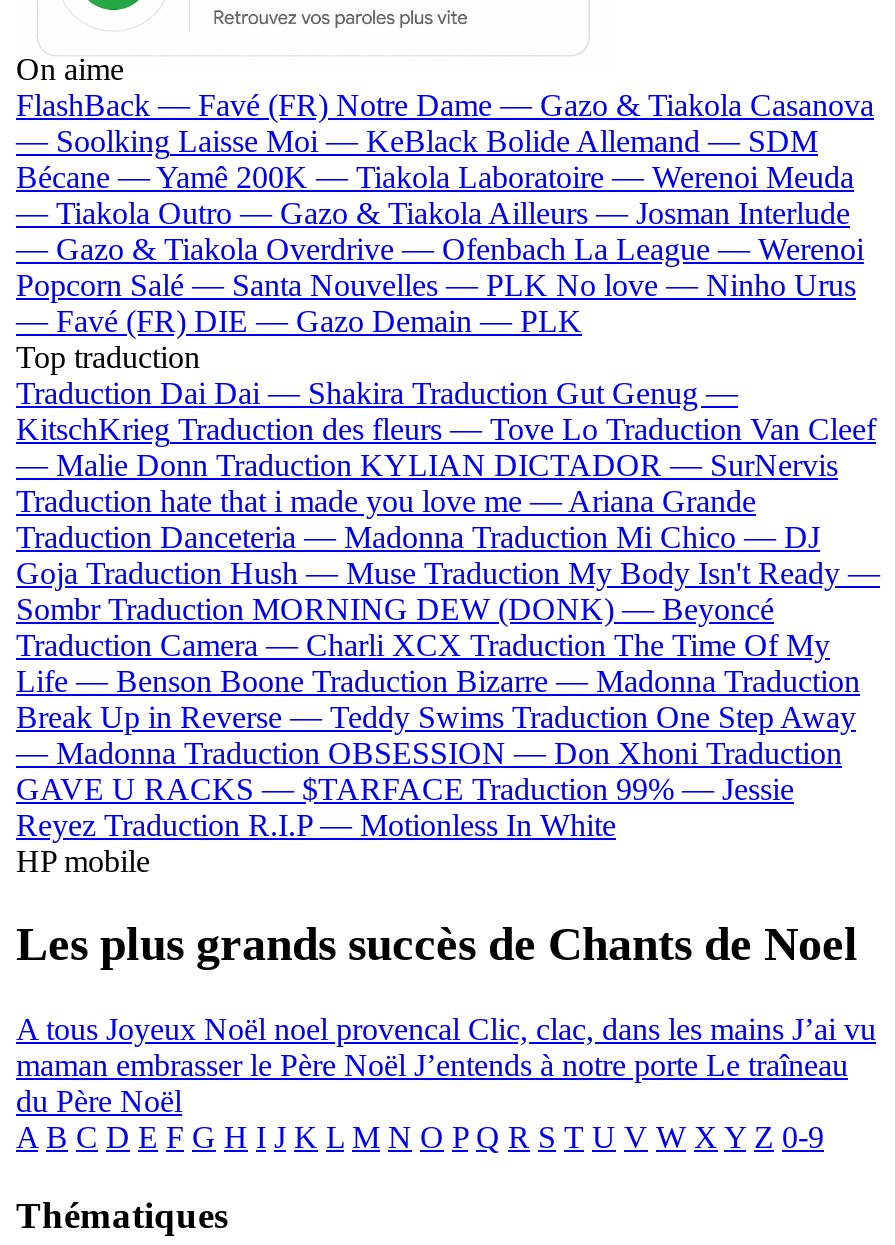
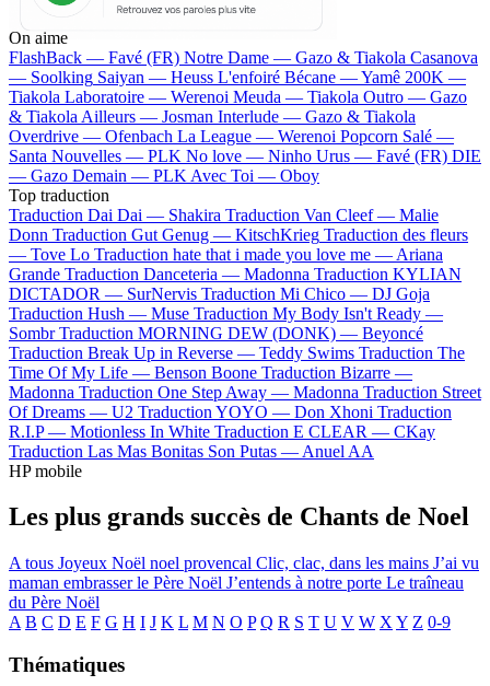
[16,123,864,337] — Soolking Laisse Moi — KeBlack Bolide Allemand — SDM | Bécane — Yamê 200K — Tiakola Laboratoire — Werenoi Meuda | — Tiakola Outro — Gazo & Tiakola Ailleurs — Josman Interlude | — Gazo & Tiakola Overdrive — Ofenbach La League — Werenoi | Popcorn Salé — Santa Nouvelles — PLK No love — Ninho Urus | —Favé (FR) DIE — Gazo Demain — PLK -> [9,67,481,184] — Soolking Saiyan — Heuss L'enfoiré Bécane — Yamê 200K — | Tiakola Laboratoire — Werenoi Meuda — Tiakola Outro — Gazo | & Tiakola Ailleurs — Josman Interlude — Gazo & Tiakola | Overdrive — Ofenbach La League — Werenoi Popcorn Salé — | Santa Nouvelles — PLK No love — Ninho Urus — Favé (FR) DIE | — Gazo Demain — PLK Avec Toi — Oboy
[16,375,880,589] Traduction Dai Dai — Shakira Traduction Gut Genug — | KitschKrieg Traduction des fleurs — Tove Lo Traduction Van Cleef | — Malie Donn Traduction KYLIAN DICTADOR — SurNervis | Traduction hate that i made you love me — Ariana Grande | Traduction Danceteria — Madonna Traduction Mi Chico — DJ | Goja Traduction Hush — Muse Traduction My Body Isn't Ready — -> [9,205,468,322] Traduction Dai Dai — Shakira Traduction Van Cleef — Malie | Donn Traduction Gut Genug — KitschKrieg Traduction des fleurs | — Tove Lo Traduction hate that i made you love me — Ariana | Grande Traduction Danceteria — Madonna Traduction KYLIAN | DICTADOR — SurNervis Traduction Mi Chico — DJ Goja | Traduction Hush — Muse Traduction My Body Isn't Ready —
[16,627,860,841] Traduction Camera — Charli XCX Traduction The Time Of My | Life — Benson Boone Traduction Bizarre — Madonna Traduction | Break Up in Reverse — Teddy Swims Traduction One Step Away | — Madonna Traduction OBSESSION — Don Xhoni Traduction | GAVE U RACKS — $TARFACE Traduction 99% — Jessie | Reyez Traduction R.I.P — Motionless In White -> [9,343,481,460] Traduction Break Up in Reverse — Teddy Swims Traduction The | Time Of My Life — Benson Boone Traduction Bizarre — | Madonna Traduction One Step Away — Madonna Traduction Street | Of Dreams — U2 Traduction YOYO — Don Xhoni Traduction | R.I.P — Motionless In White Traduction E CLEAR — CKay | Traduction Las Mas Bonitas Son Putas — Anuel AA

